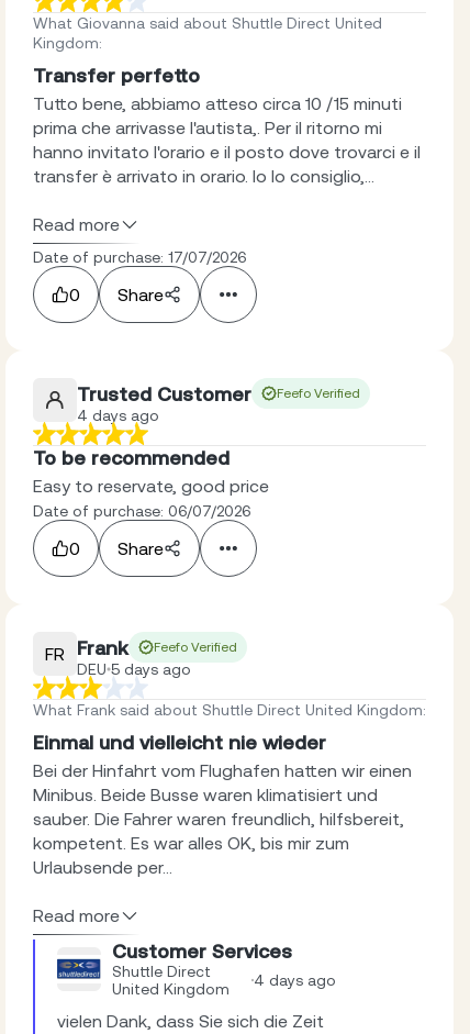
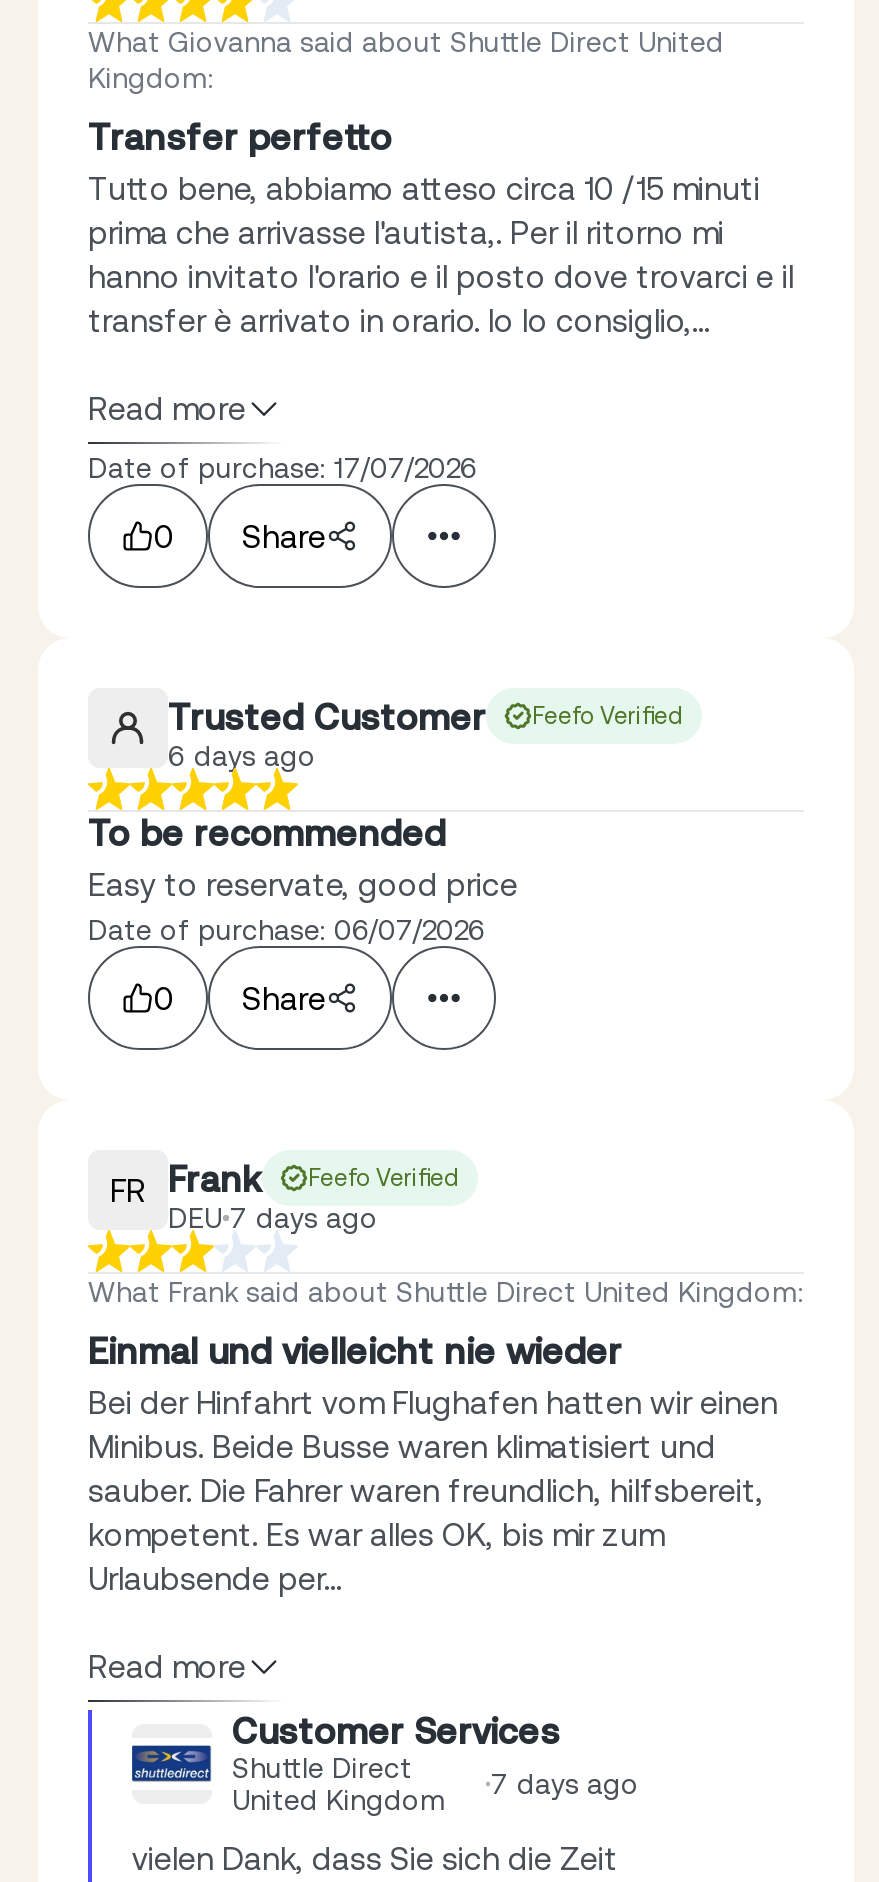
[77,407,159,424] 4 days ago -> [168,741,316,773] 6 days ago
[77,661,191,678] DEU 5 days ago -> [168,1203,378,1235] DEU 7 days ago
[112,972,337,998] United Kingdom 4 days ago -> [232,1769,639,1817] United Kingdom 7 days ago

